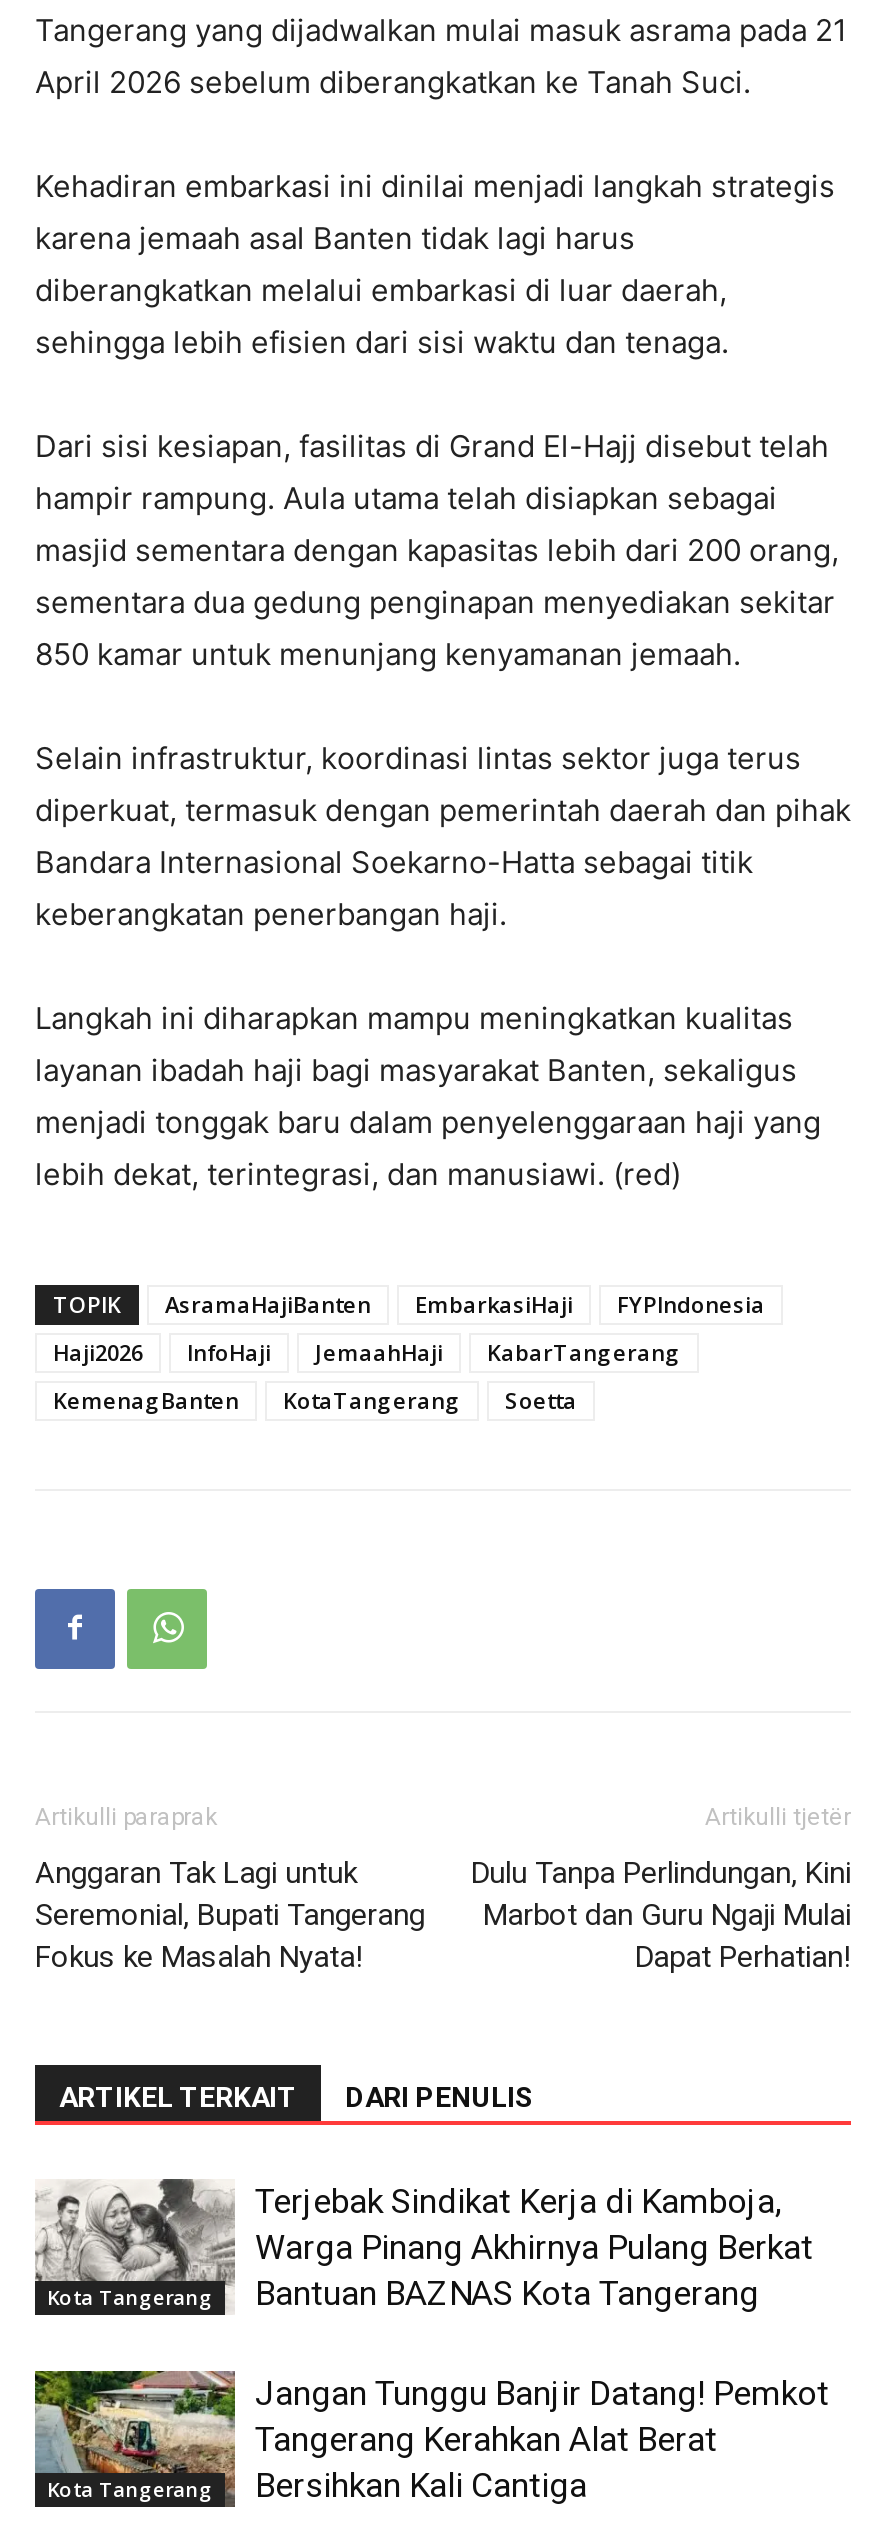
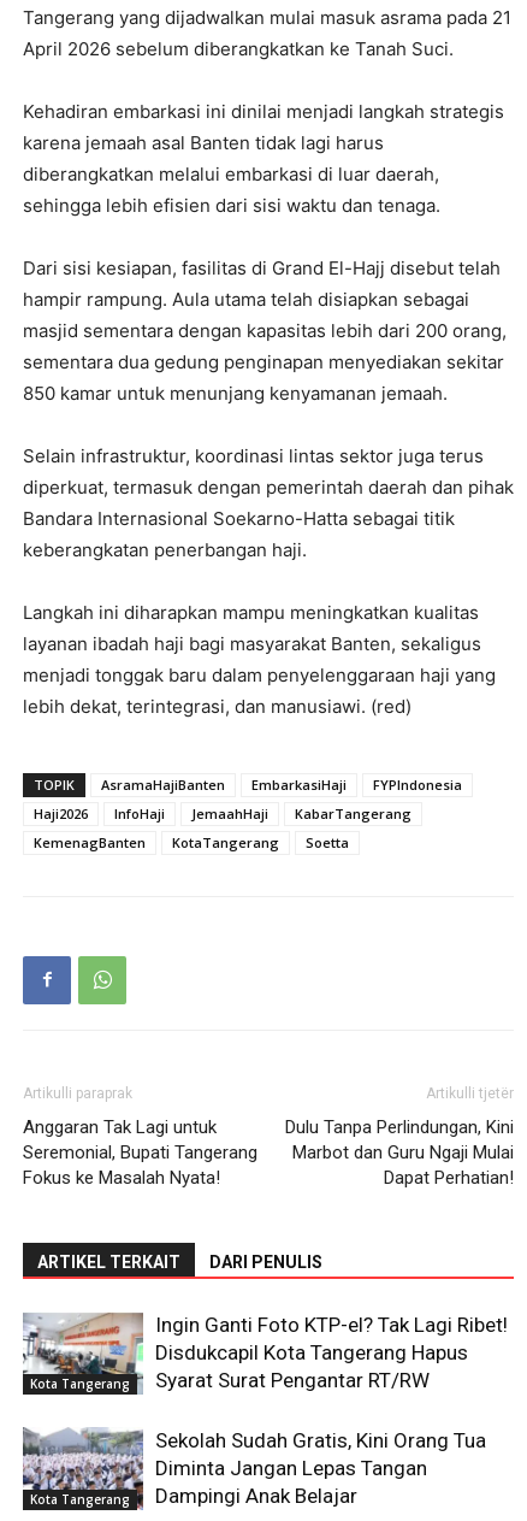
[35,2178,813,2316] [image] | Terjebak Sindikat Kerja di Kamboja, | Warga Pinang Akhirnya Pulang Berkat | Bantuan BAZNAS Kota Tangerang -> [23,1312,508,1393] [image] | Ingin Ganti Foto KTP-el? Tak Lagi Ribet! | Disdukcapil Kota Tangerang Hapus | Syarat Surat Pengantar RT/RW
[33,2368,829,2508] [image] | Jangan Tunggu Banjir Datang! Pemkot | Tangerang Kerahkan Alat Berat | Bersihkan Kali Cantiga -> [22,1427,486,1508] [image] | Sekolah Sudah Gratis, Kini Orang Tua | Diminta Jangan Lepas Tangan | Dampingi Anak Belajar

